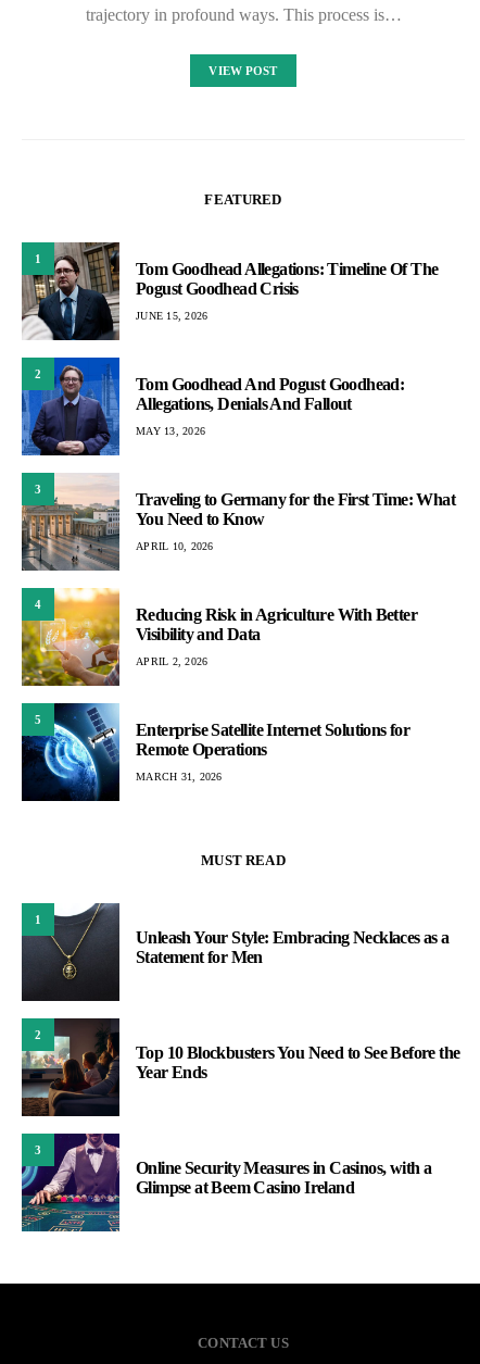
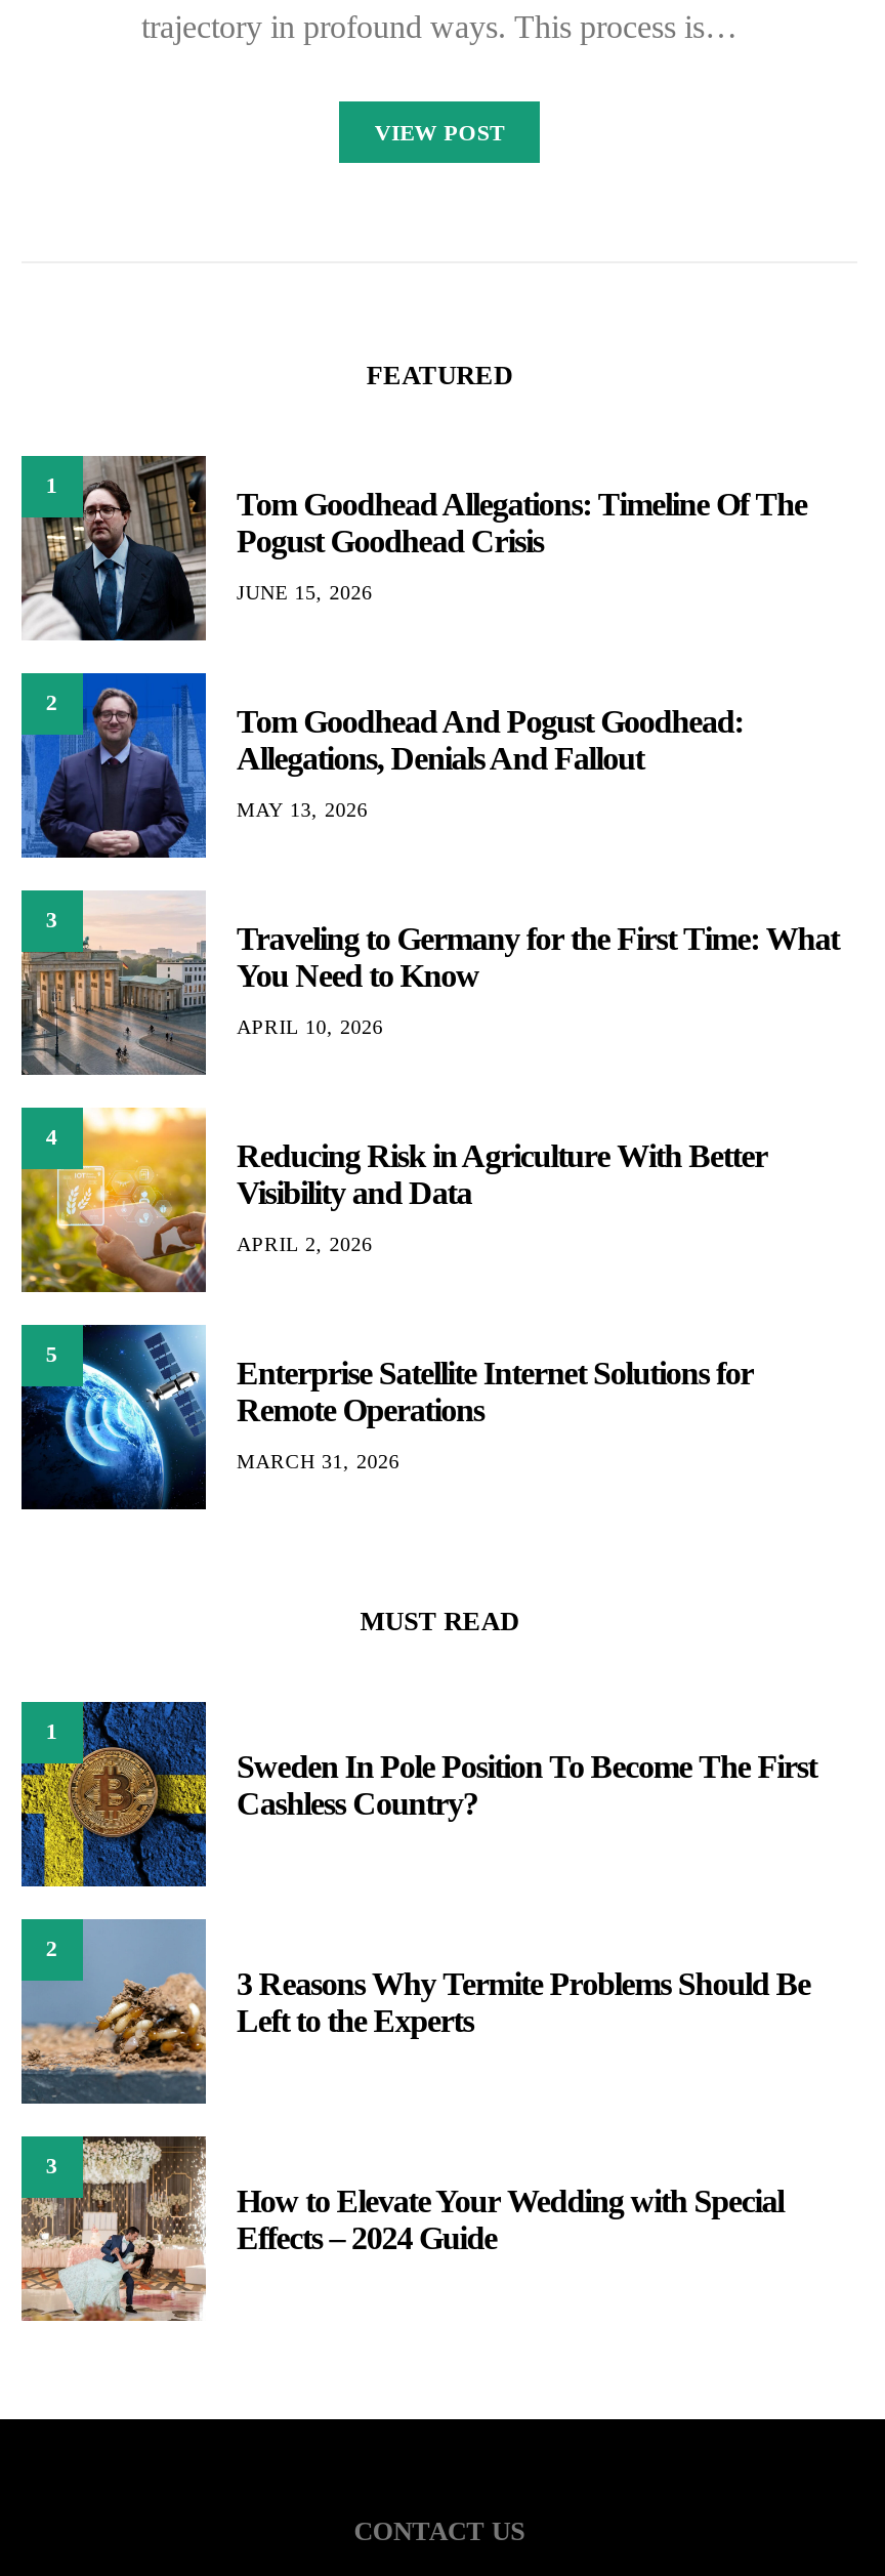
[21,903,449,1002] [image] | Unleash Your Style: Embracing Necklaces as a | Statement for Men -> [19,1700,817,1888] [image] | Sweden In Pole Position To Become The First | Cashless Country?
[21,1018,460,1116] [image] | Top 10 Blockbusters You Need to See Before the | Year Ends -> [22,1919,810,2104] [image] | 3 Reasons Why Termite Problems Should Be | Left to the Experts
[21,1134,431,1232] [image] | Online Security Measures in Casinos, with a | Glimpse at Beem Casino Ireland -> [19,2136,784,2323] [image] | How to Elevate Your Wedding with Special | Effects – 2024 Guide

